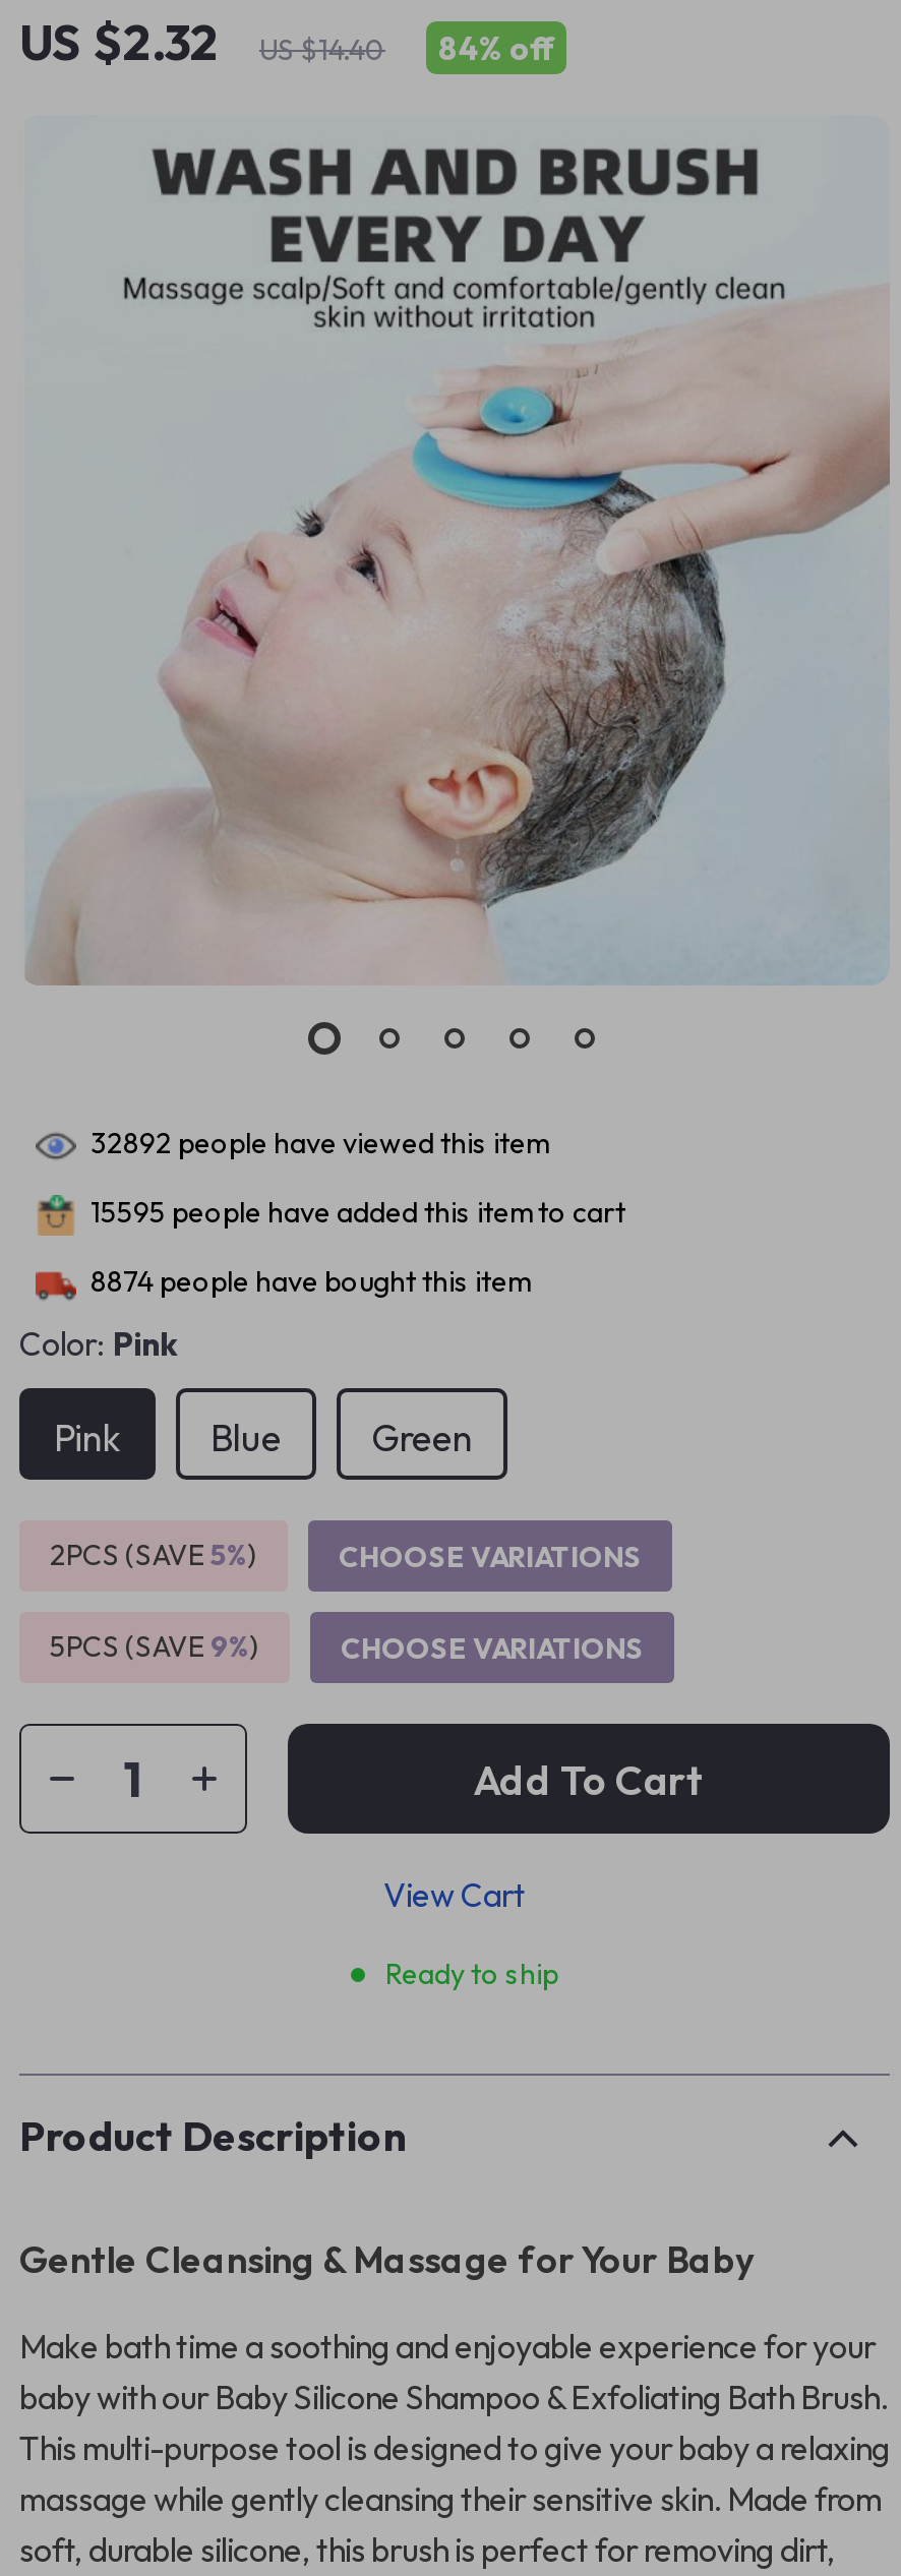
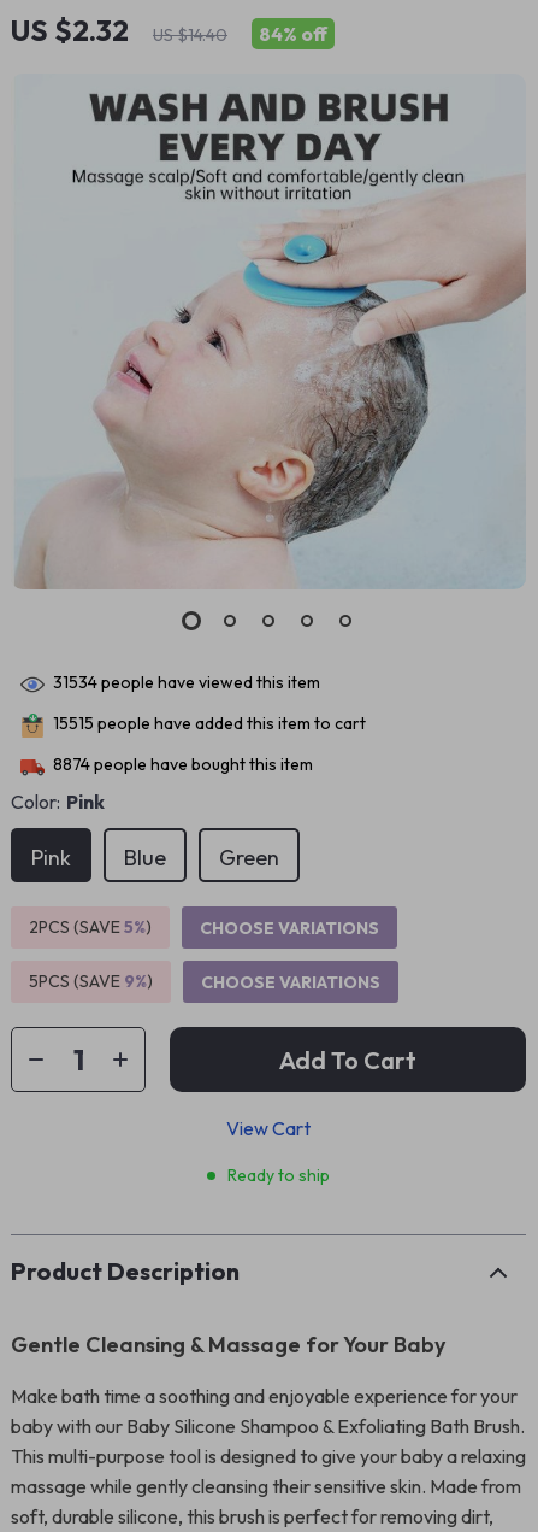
[91,1124,548,1161] 32892 people have viewed this item -> [53,672,320,693] 31534 people have viewed this item
[91,1194,625,1230] 15595 people have added this item to cart -> [53,713,366,734] 15515 people have added this item to cart

